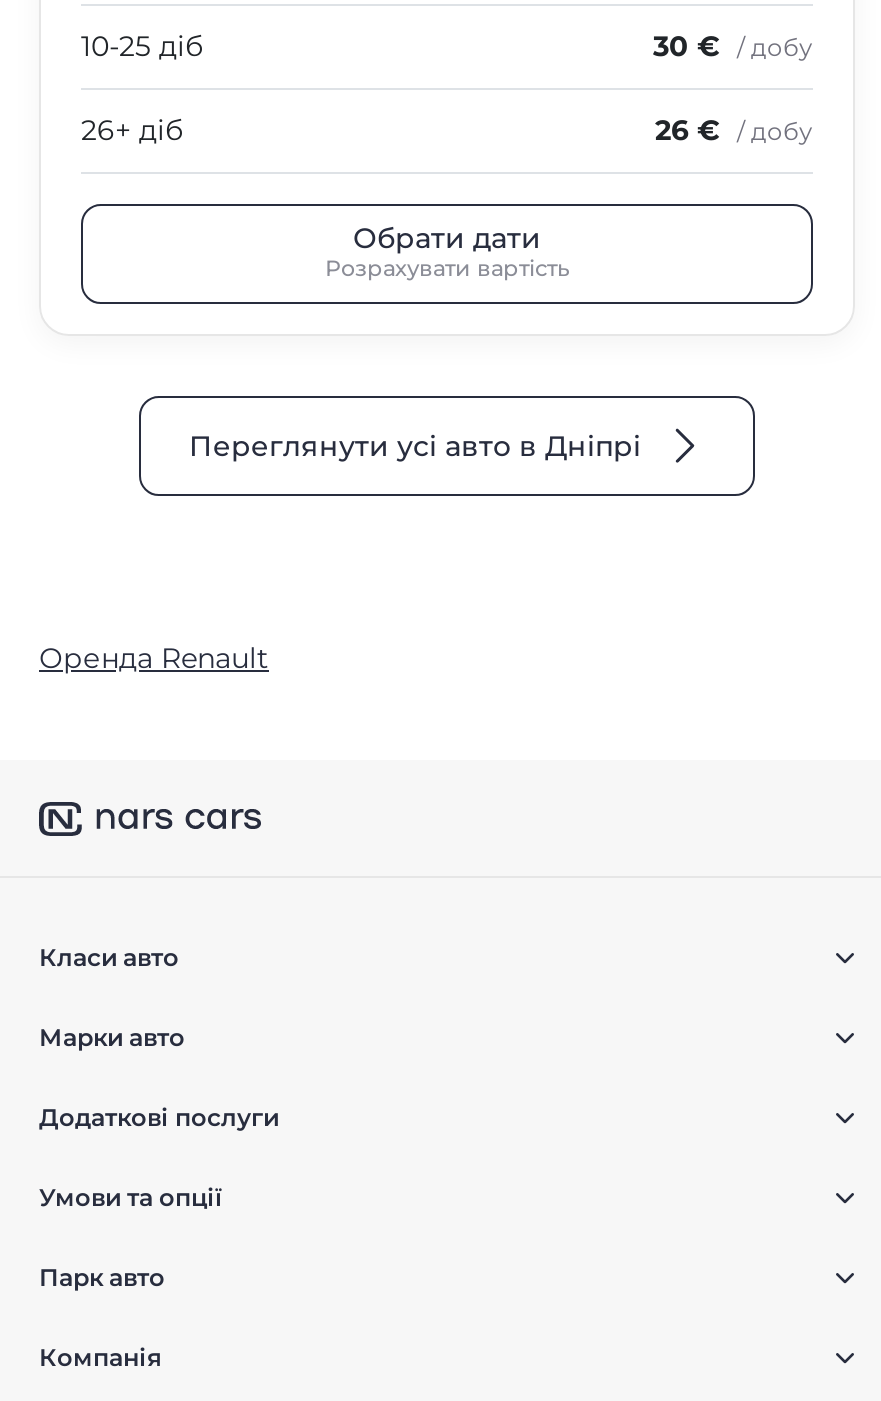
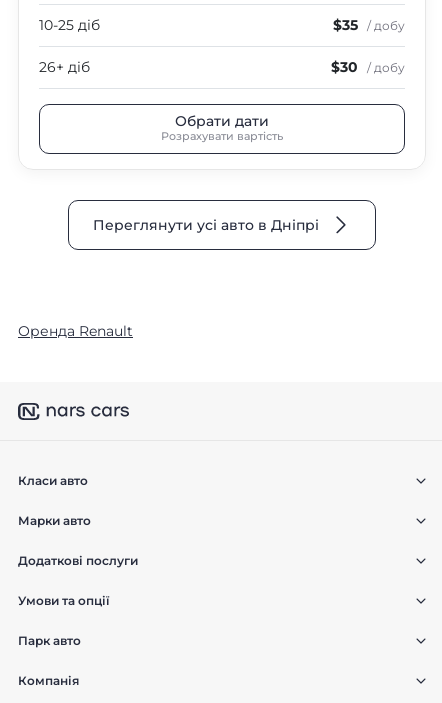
[653,28,813,64] 30 € / добу -> [333,16,405,34] $35 / добу
[655,112,813,148] 26 € / добу -> [331,58,405,76] $30 / добу

